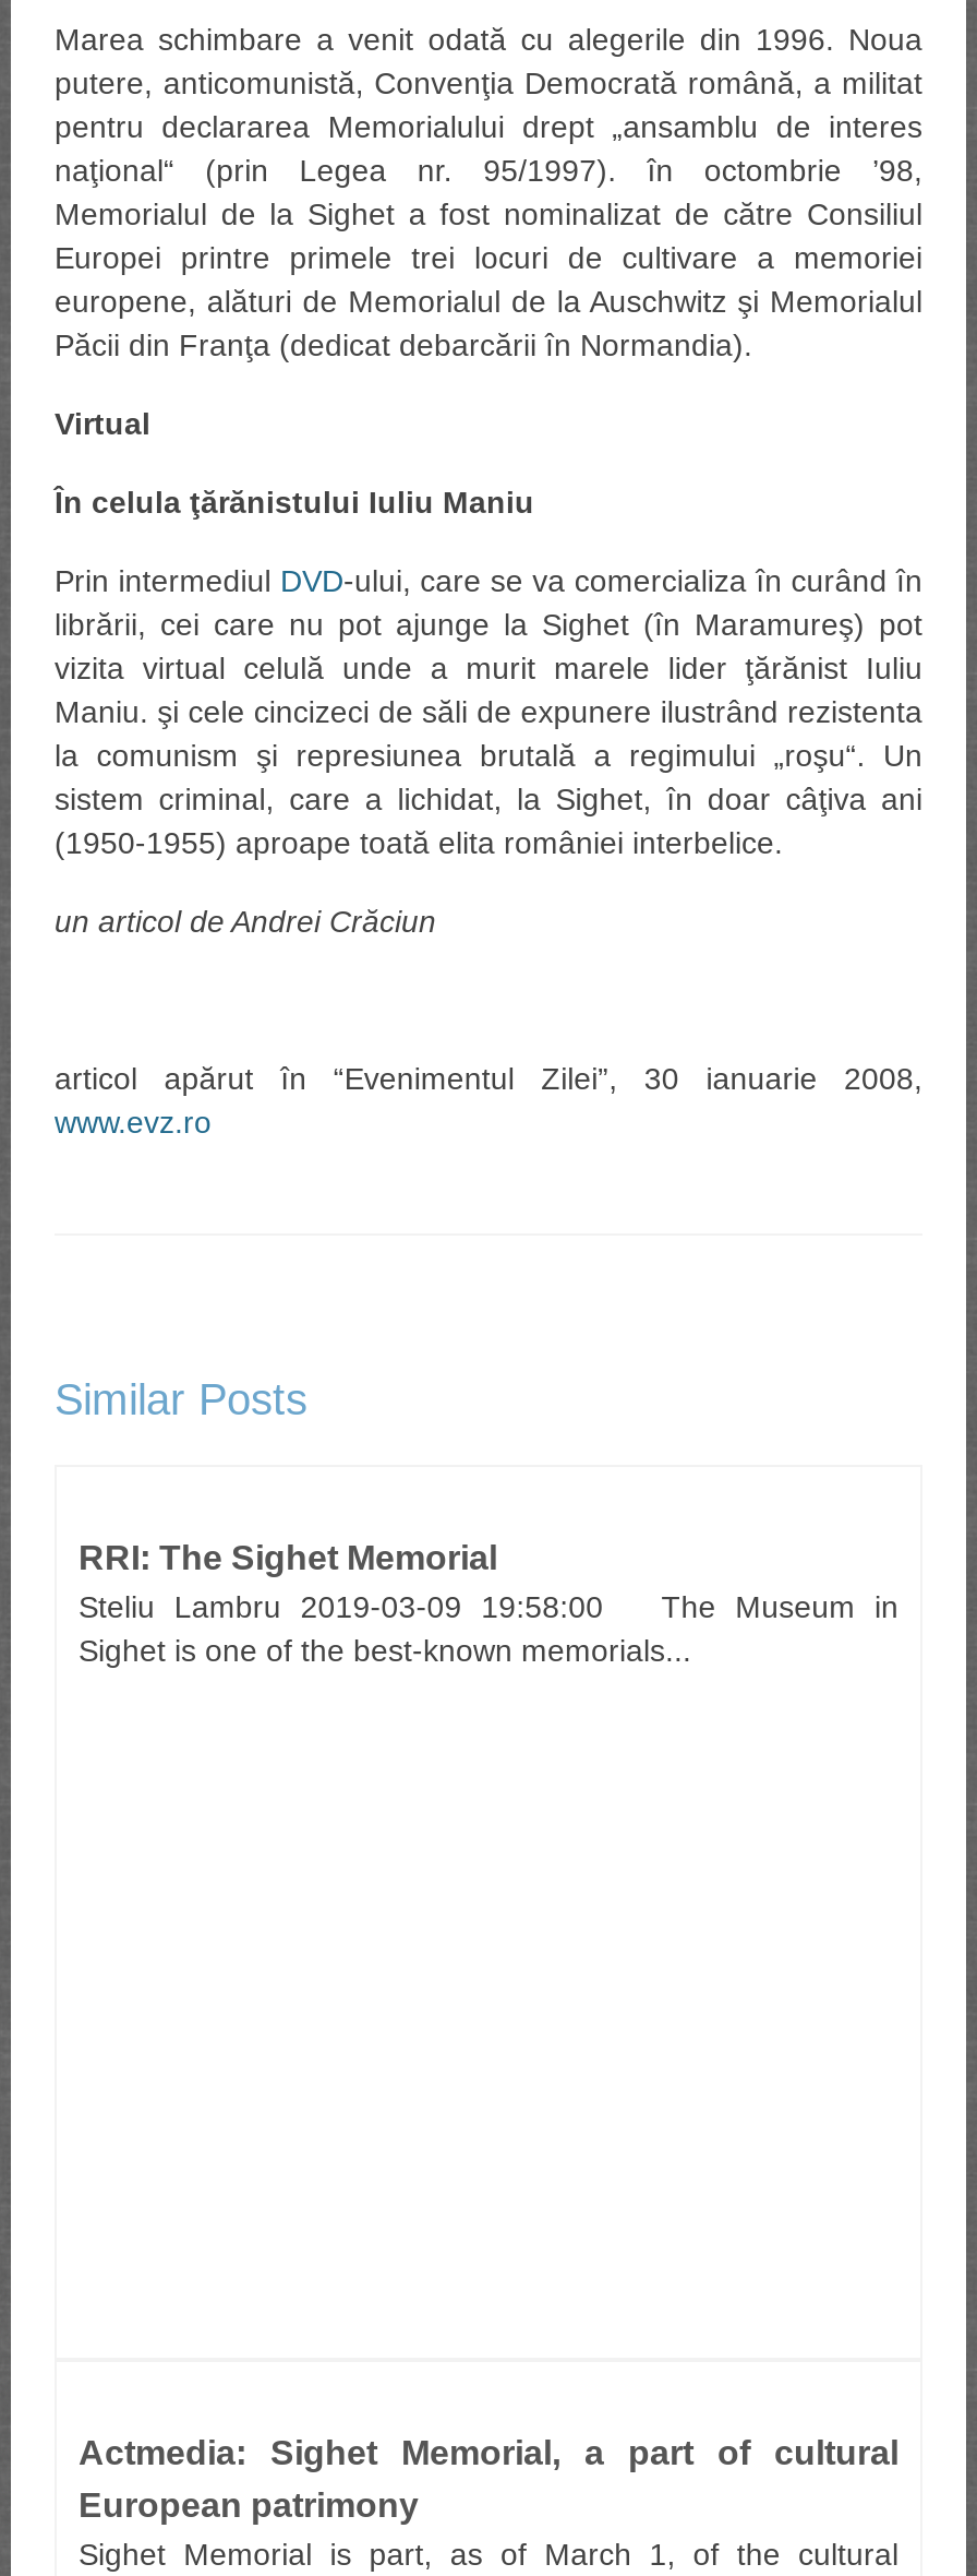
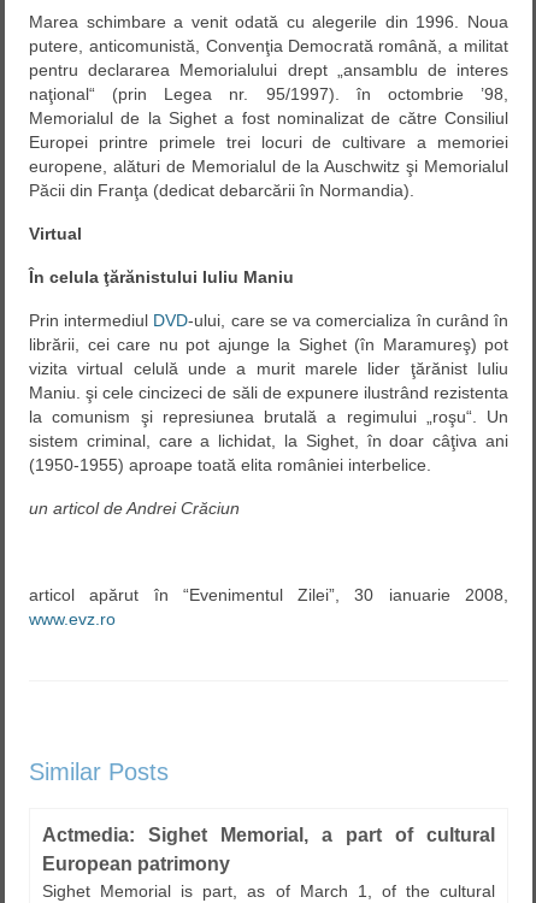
[79,1539,898,1668] RRI: The Sighet Memorial | Steliu Lambru 2019-03-09 19:58:00 The Museum in | Sighet is one of the best-known memorials... -> none

